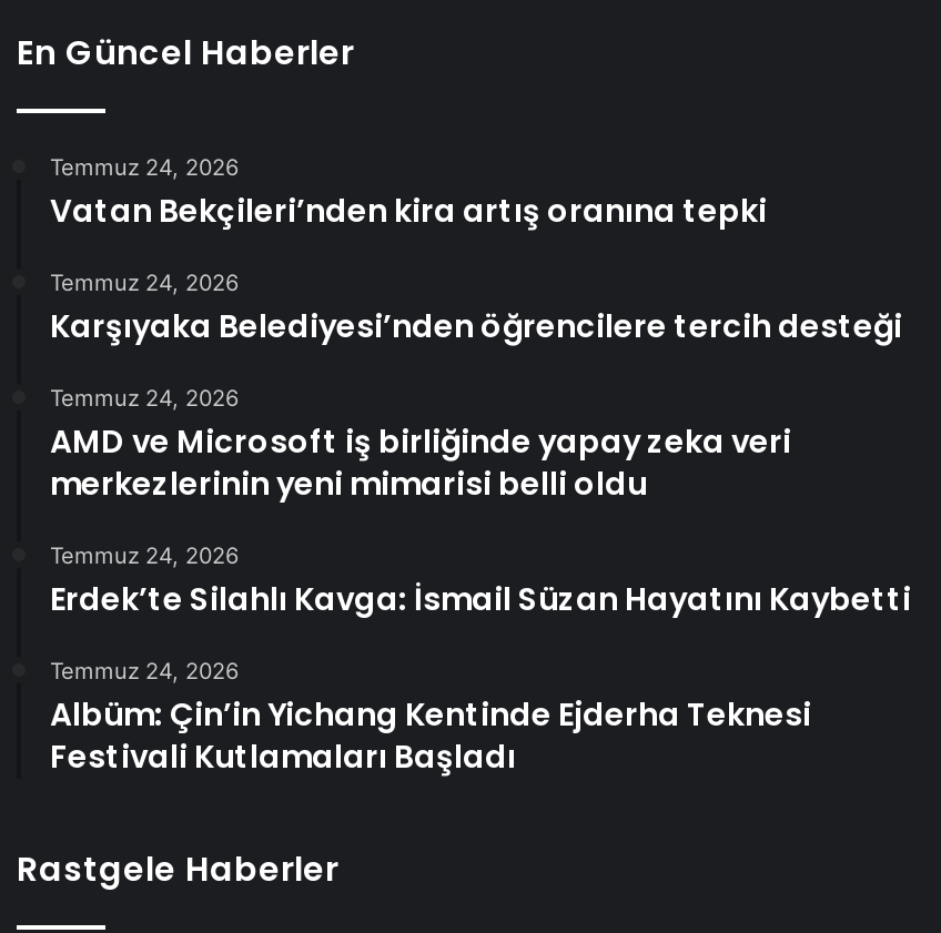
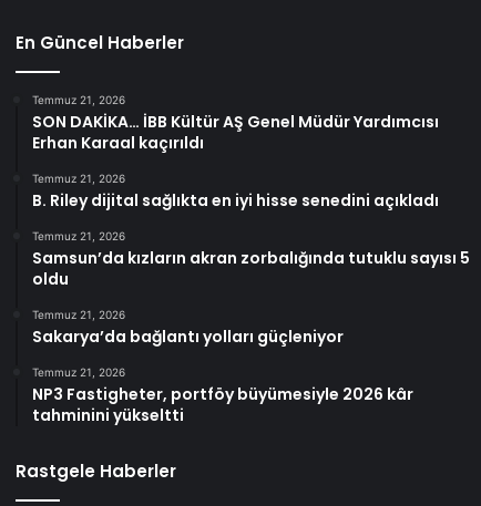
[50,153,767,233] Temmuz 24, 2026 | Vatan Bekçileri’nden kira artış oranına tepki -> [32,93,439,154] Temmuz 21, 2026 | SON DAKİKA… İBB Kültür AŞ Genel Müdür Yardımcısı | Erhan Karaal kaçırıldı
[50,269,902,349] Temmuz 24, 2026 | Karşıyaka Belediyesi’nden öğrencilere tercih desteği -> [32,172,439,212] Temmuz 21, 2026 | B. Riley dijital sağlıkta en iyi hisse senedini açıkladı
[50,384,791,506] Temmuz 24, 2026 | AMD ve Microsoft iş birliğinde yapay zeka veri | merkezlerinin yeni mimarisi belli oldu -> [32,229,470,290] Temmuz 21, 2026 | Samsun’da kızların akran zorbalığında tutuklu sayısı 5 | oldu
[50,542,911,621] Temmuz 24, 2026 | Erdek’te Silahlı Kavga: İsmail Süzan Hayatını Kaybetti -> [32,308,344,348] Temmuz 21, 2026 | Sakarya’da bağlantı yolları güçleniyor
[50,657,811,779] Temmuz 24, 2026 | Albüm: Çin’in Yichang Kentinde Ejderha Teknesi | Festivali Kutlamaları Başladı -> [32,365,413,426] Temmuz 21, 2026 | NP3 Fastigheter, portföy büyümesiyle 2026 kâr | tahminini yükseltti

